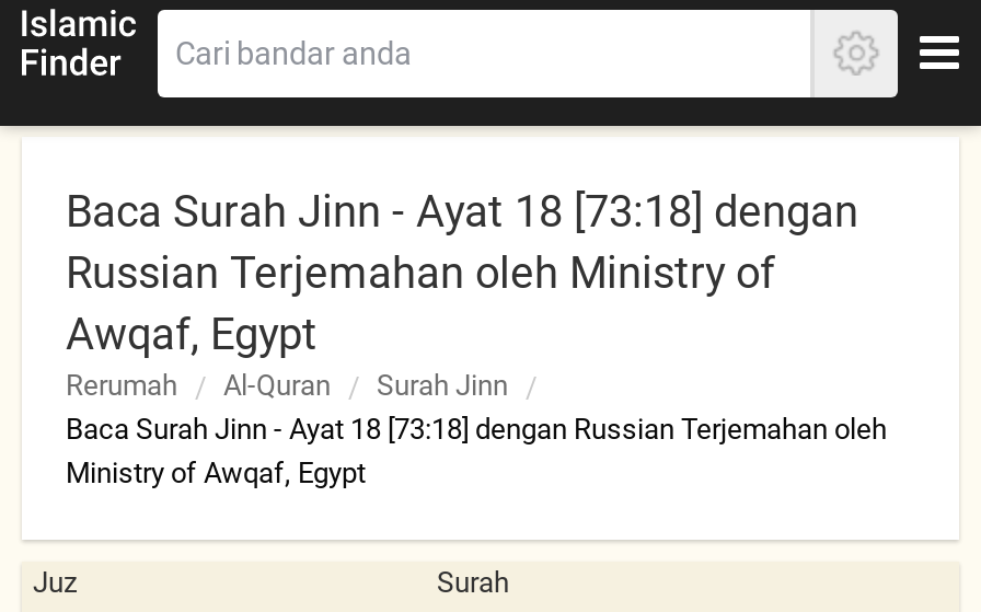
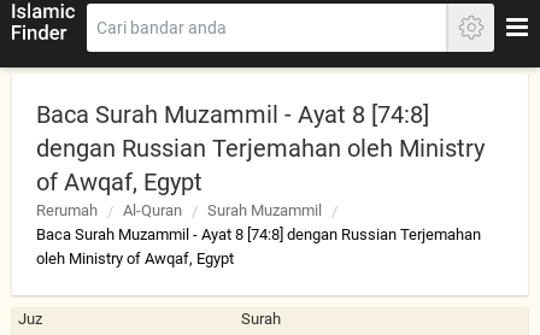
[66,185,858,360] Baca Surah Jinn - Ayat 18 [73:18] dengan | Russian Terjemahan oleh Ministry of | Awqaf, Egypt -> [36,100,485,196] Baca Surah Muzammil - Ayat 8 [74:8] | dengan Russian Terjemahan oleh Ministry | of Awqaf, Egypt
[66,369,887,489] Surah Jinn | Baca Surah Jinn - Ayat 18 [73:18] dengan Russian Terjemahan oleh | Ministry of Awqaf, Egypt -> [36,201,481,268] Surah Muzammil | Baca Surah Muzammil - Ayat 8 [74:8] dengan Russian Terjemahan | oleh Ministry of Awqaf, Egypt

